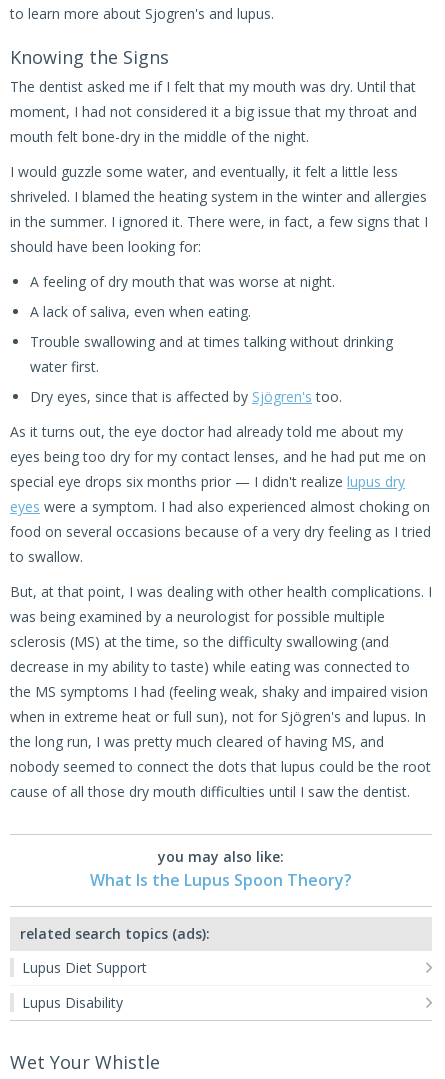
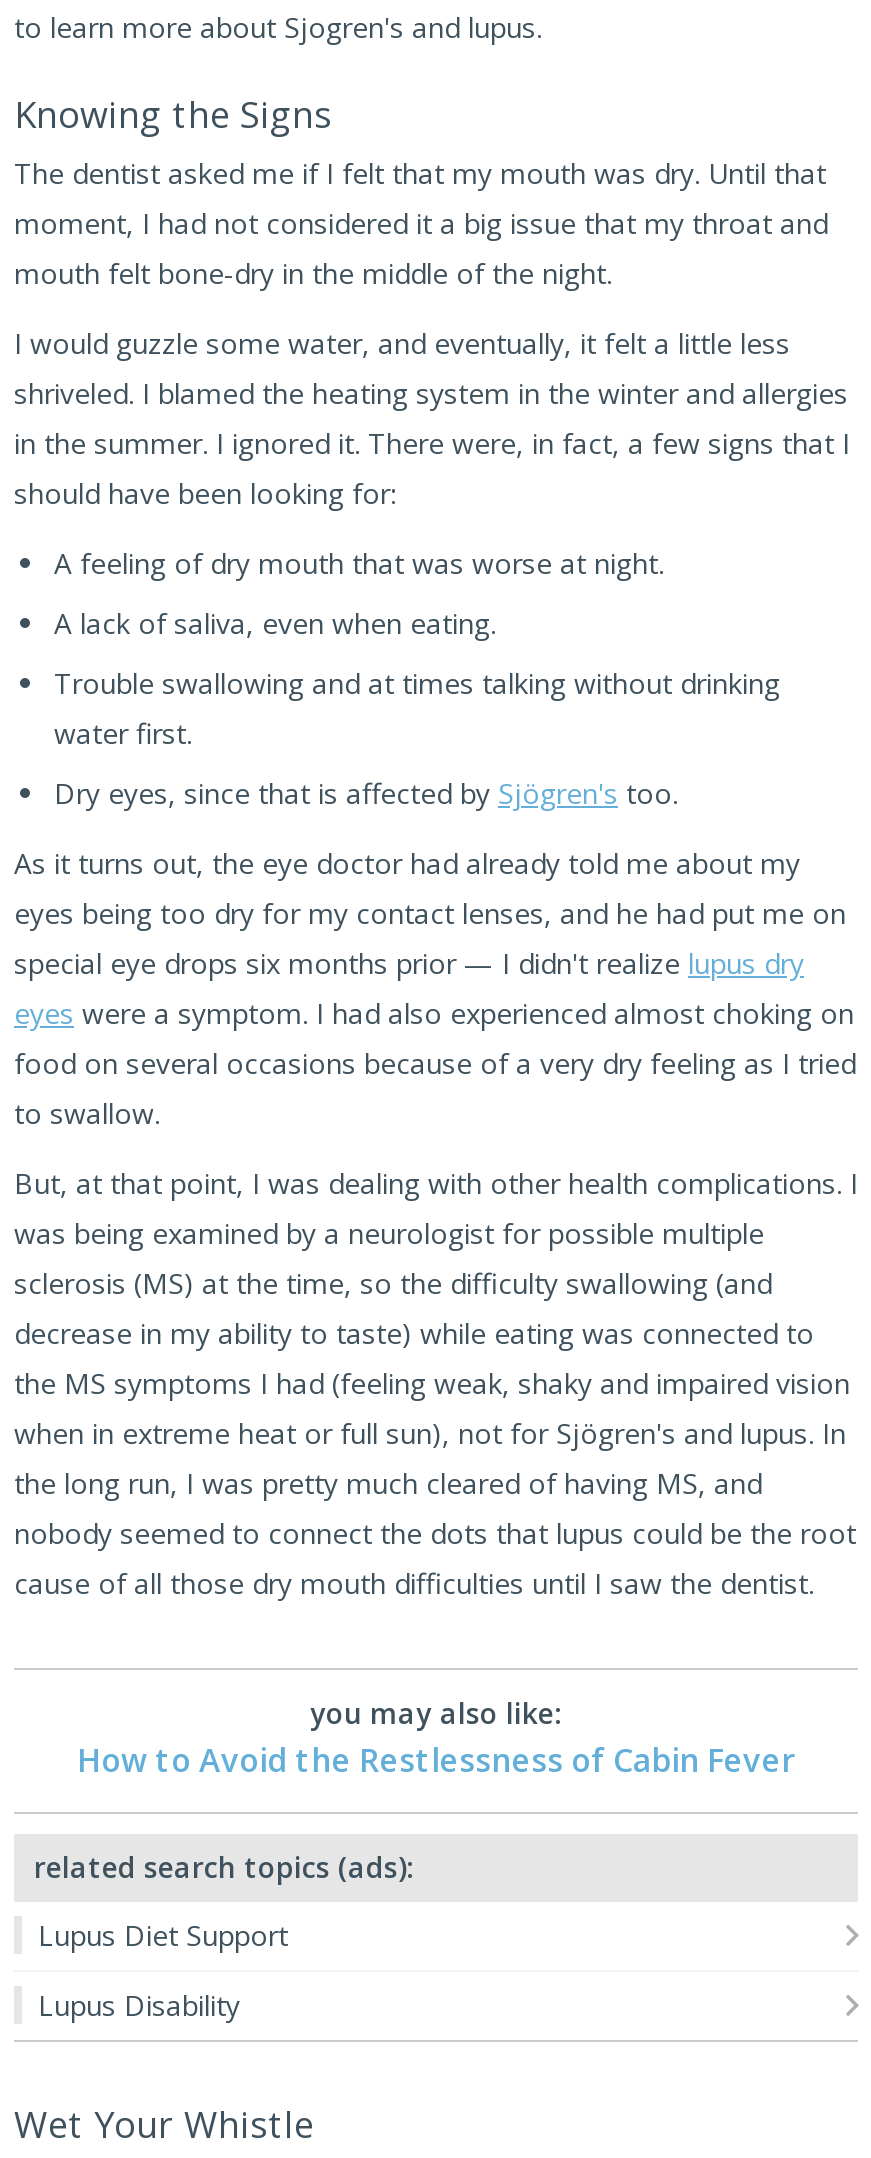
[90,869,352,891] What Is the Lupus Spoon Theory? -> [77,1739,795,1783] How to Avoid the Restlessness of Cabin Fever

